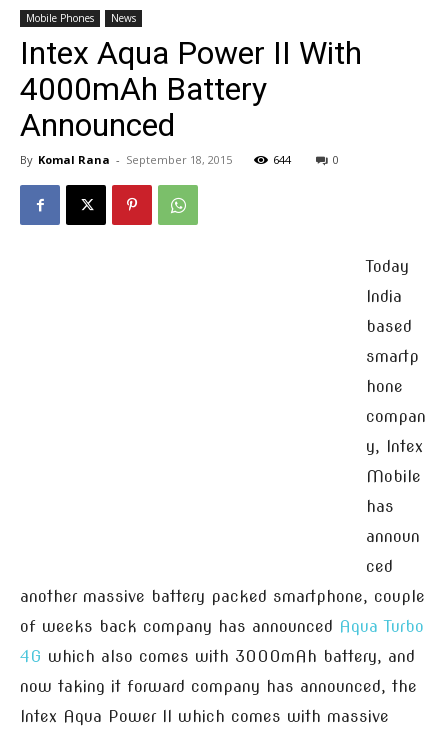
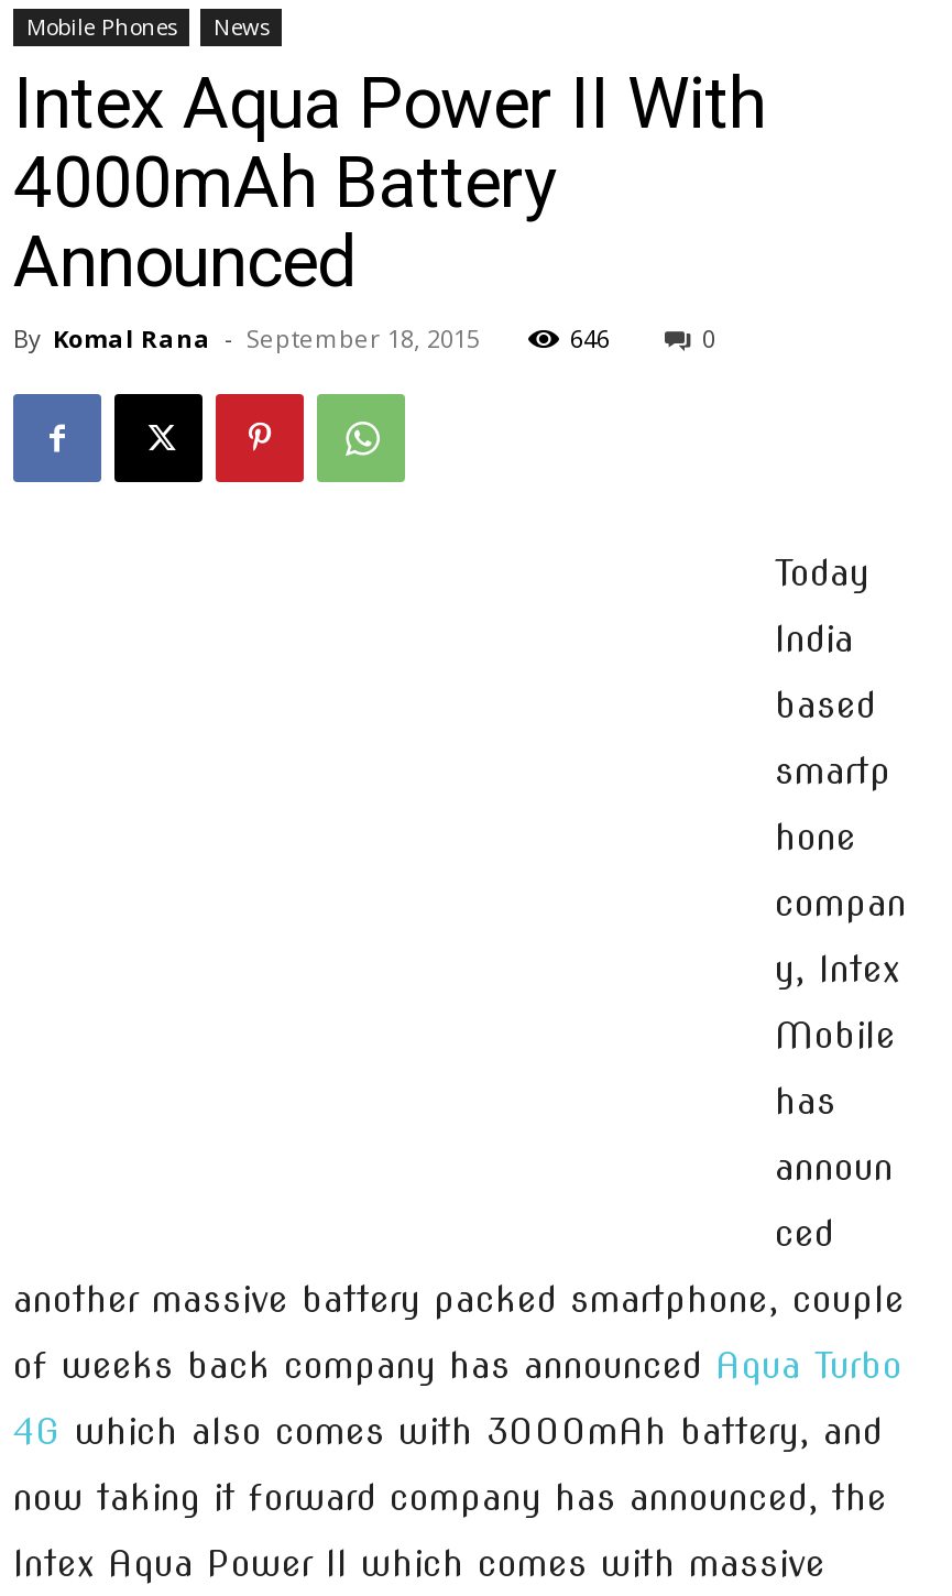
[273,152,291,167] 644 -> [570,321,610,354] 646

